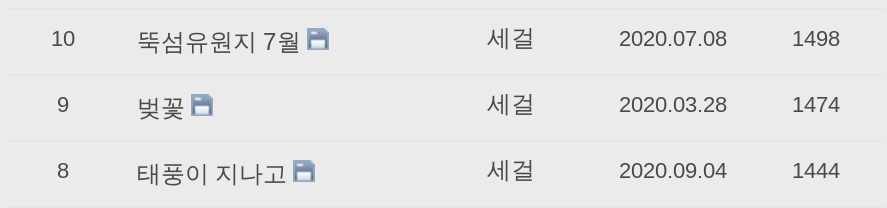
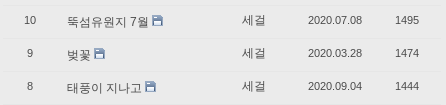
[792,26,840,50] 1498 -> [394,14,418,26] 1495

